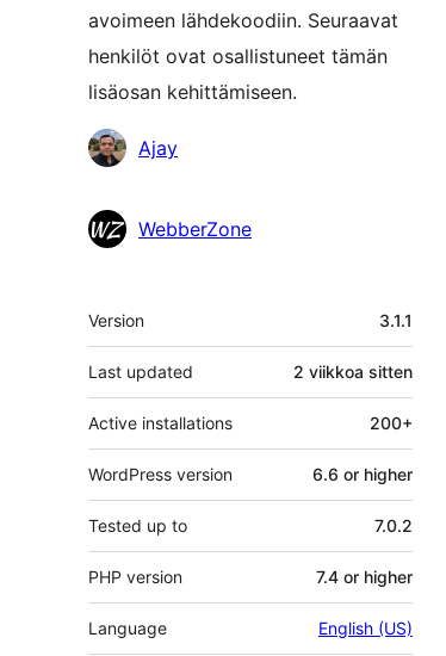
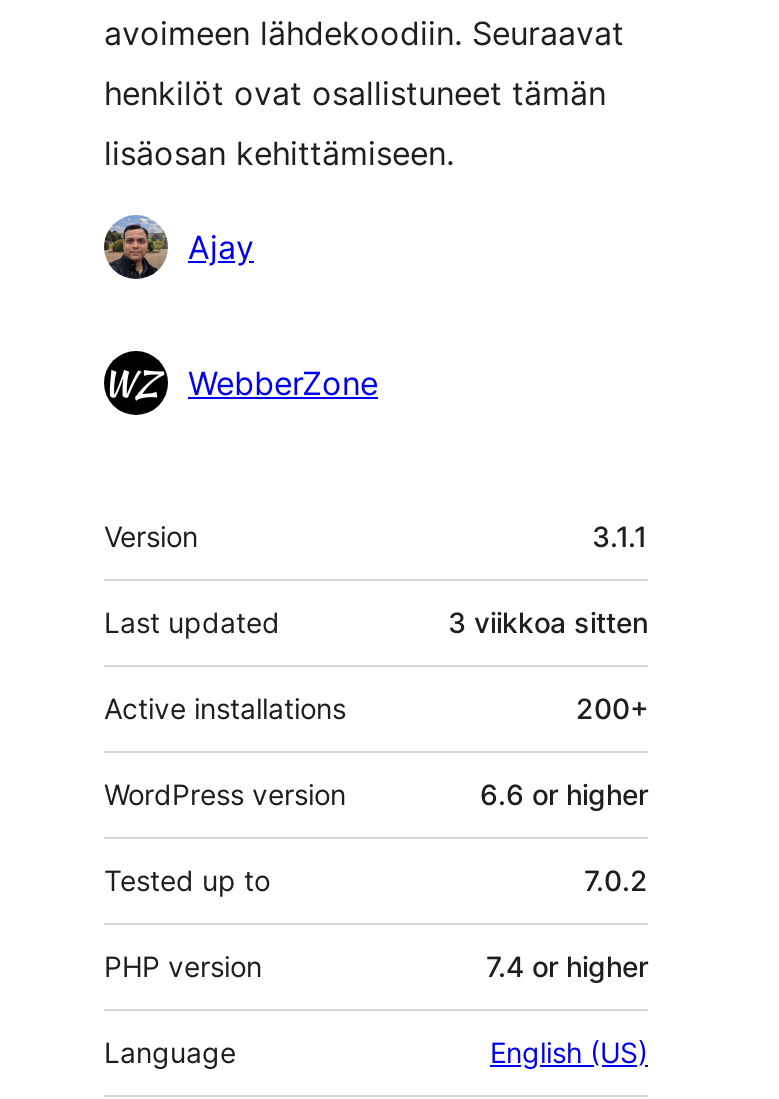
[293,362,413,382] 2 viikkoa sitten -> [448,606,648,640] 3 viikkoa sitten

